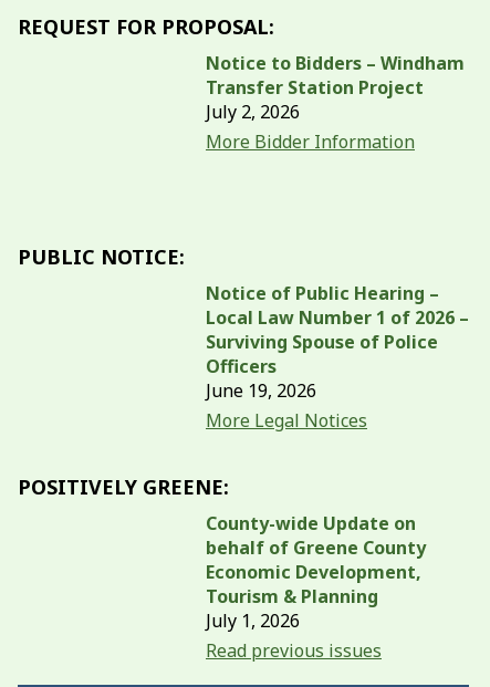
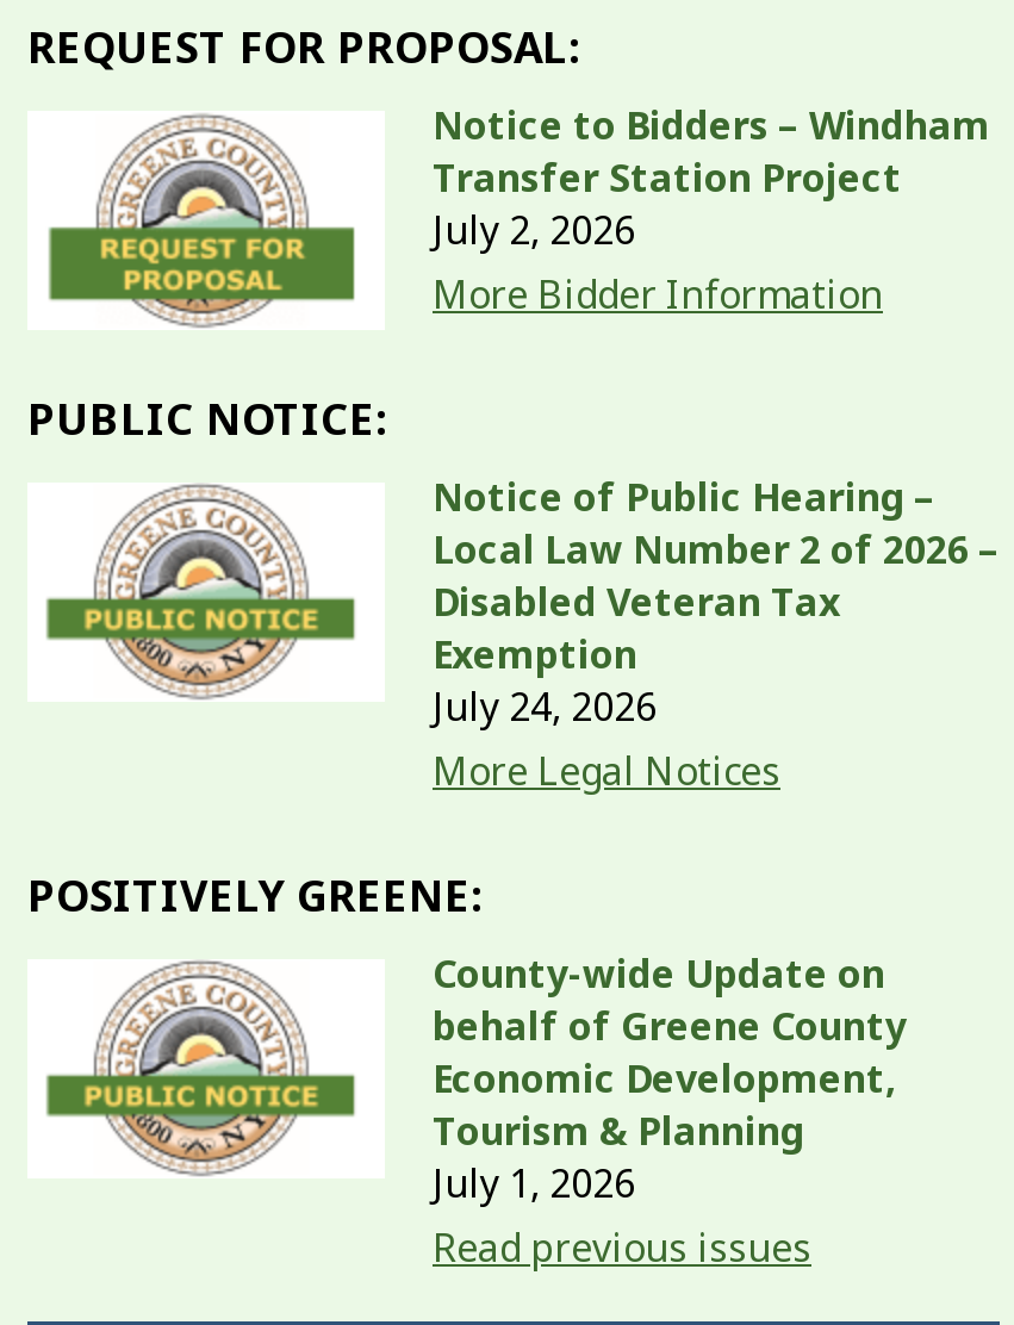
none -> [32,113,380,328] [image]
none -> [32,483,380,699] [image]
[206,305,469,403] Local Law Number 1 of 2026 – | Surviving Spouse of Police | Officers | June 19, 2026 -> [433,523,1000,733] Local Law Number 2 of 2026 – | Disabled Veteran Tax | Exemption | July 24, 2026
none -> [32,959,380,1176] [image]

